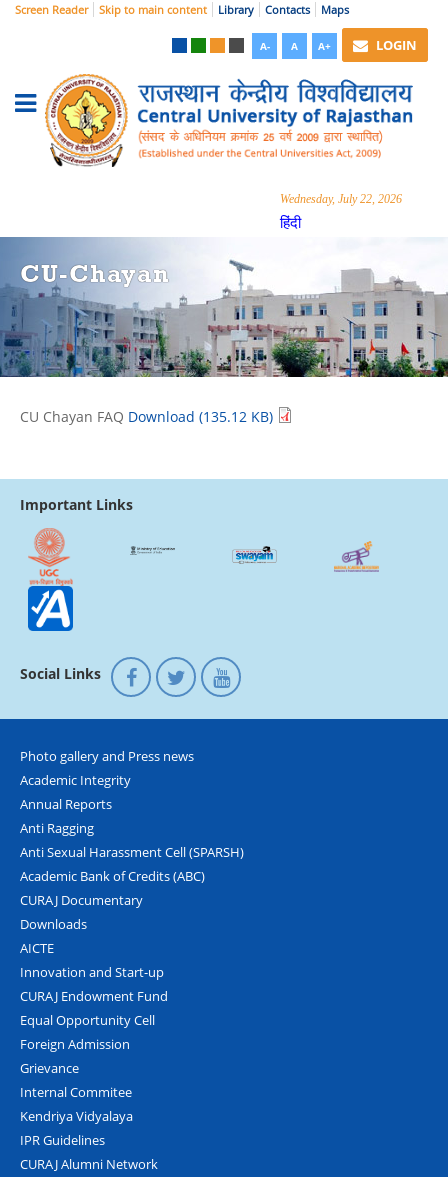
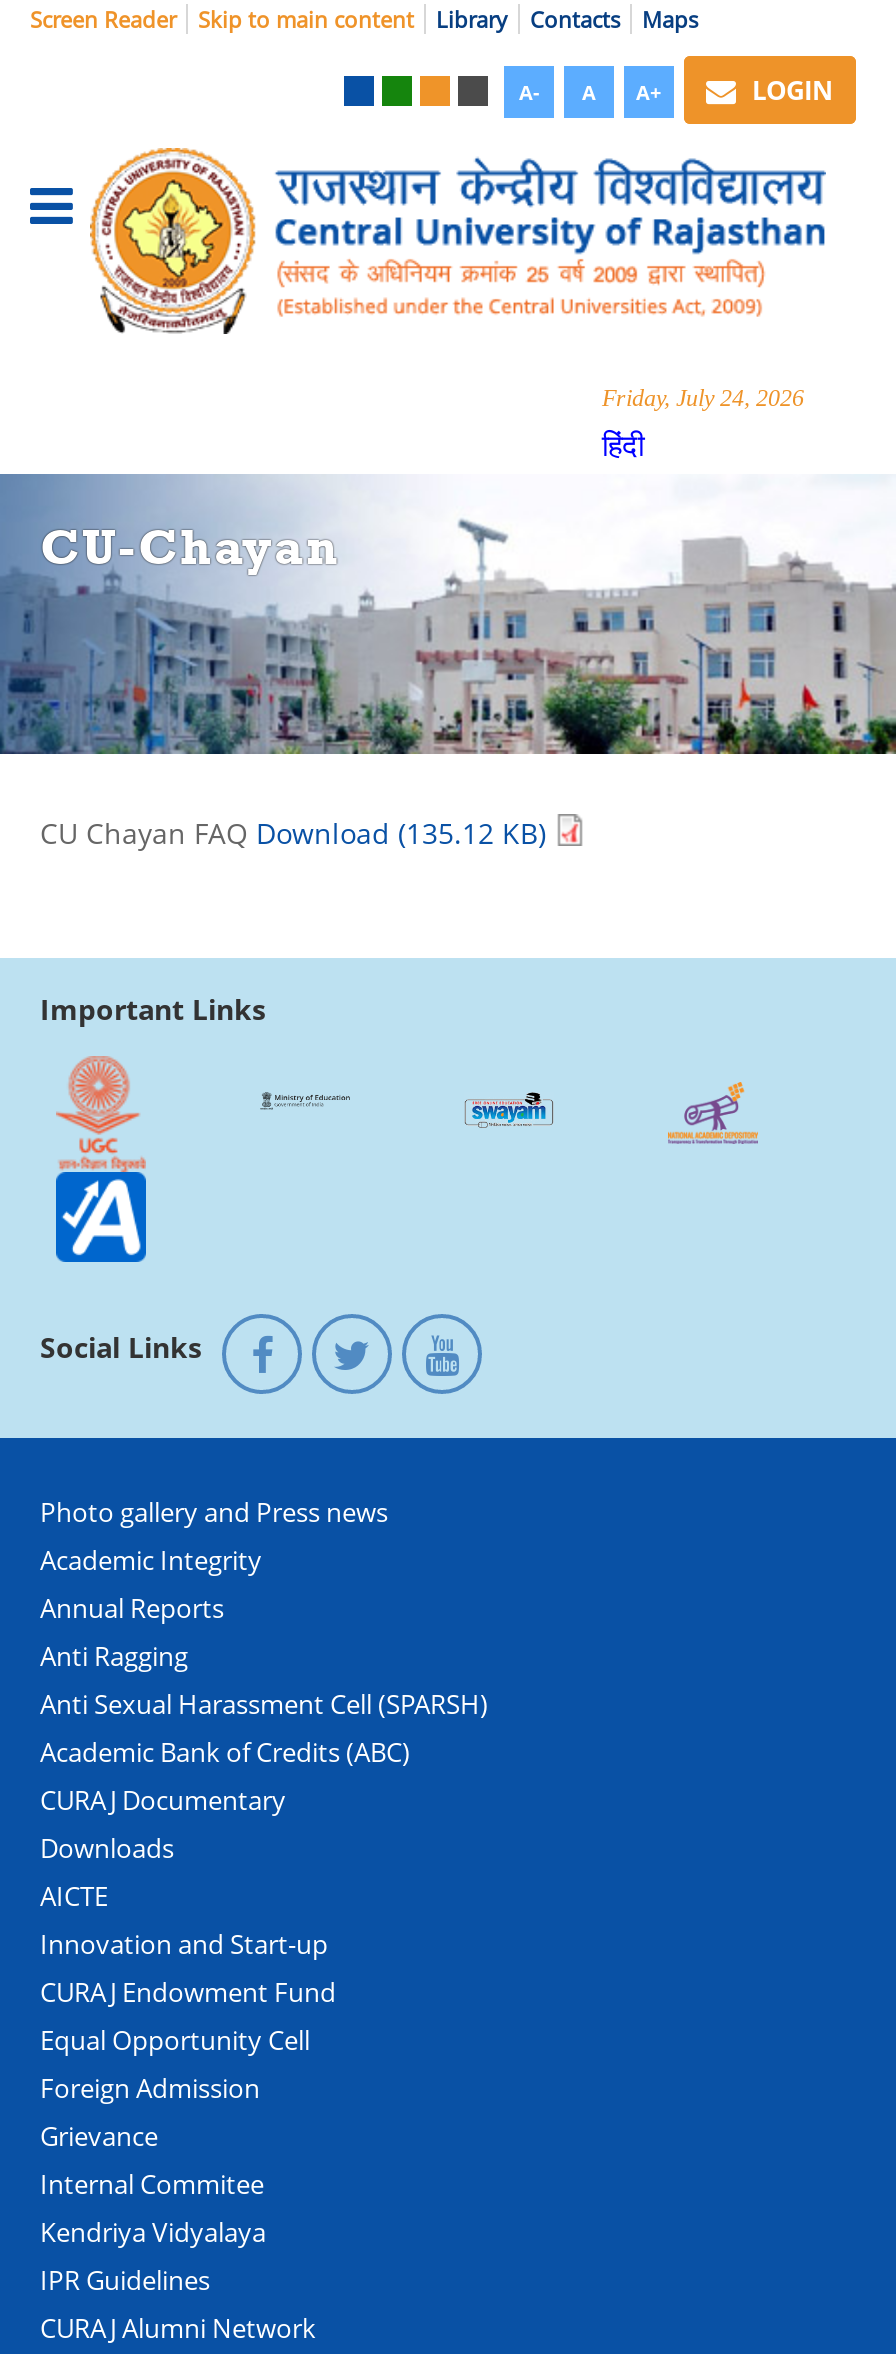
[280,192,402,206] Wednesday, July 22, 2026 -> [602,384,804,412] Friday, July 24, 2026

